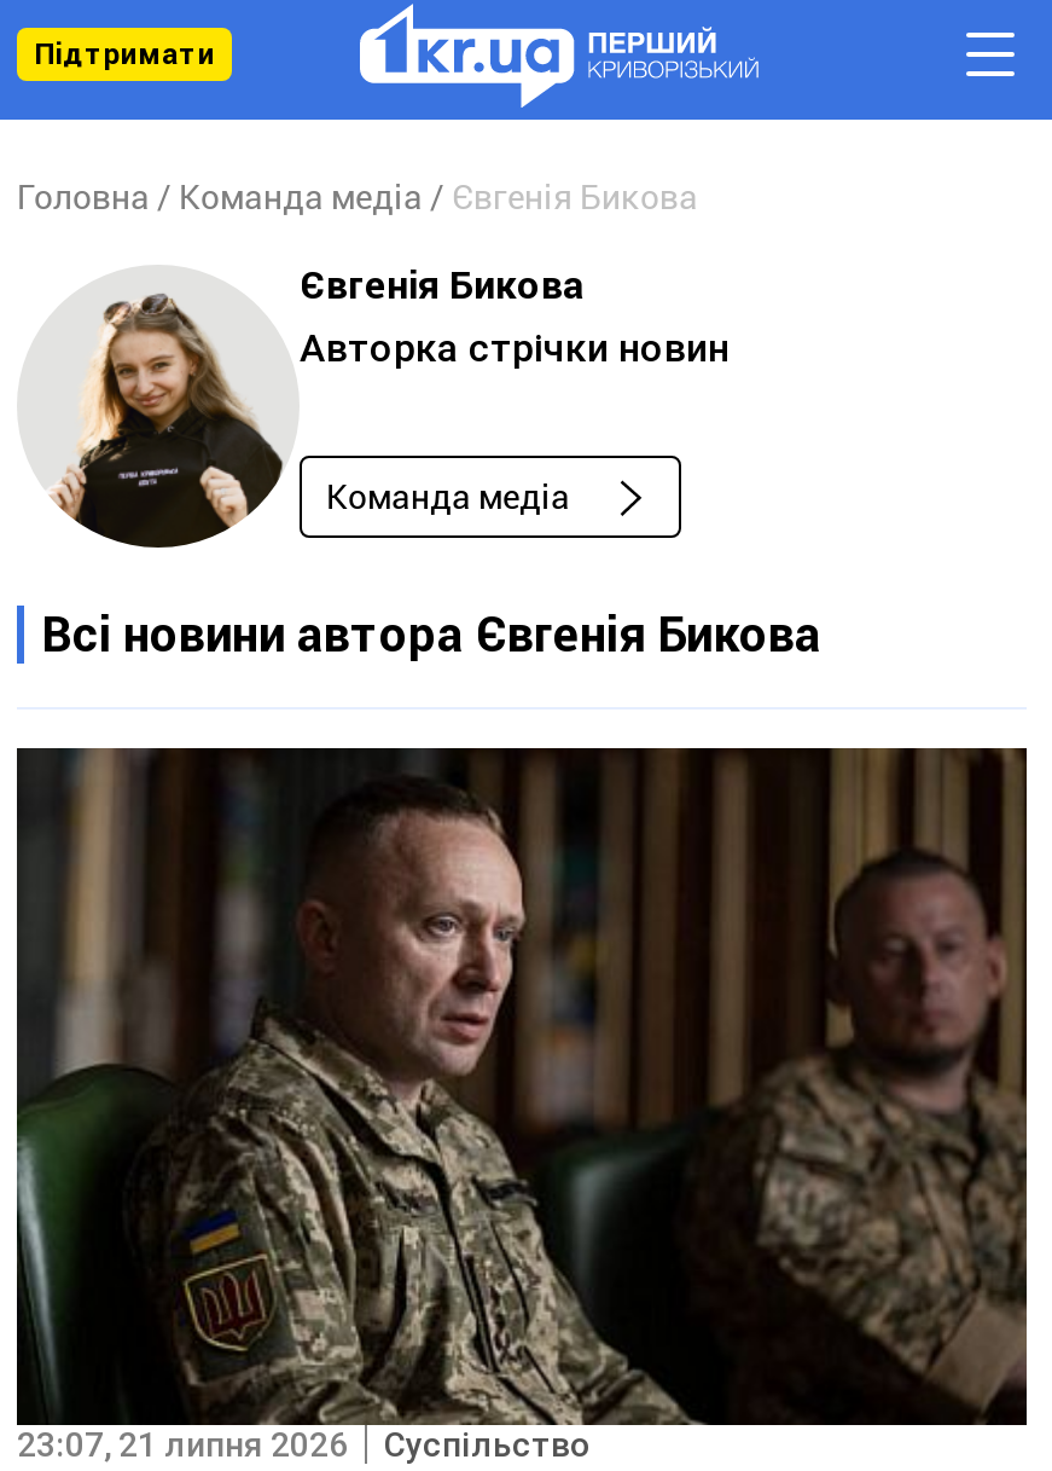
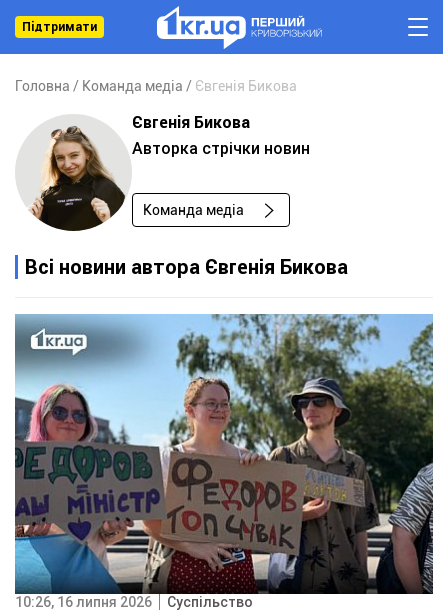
[14,746,1029,1463] [image] | 23:07, 21 липня 2026 Суспільство -> [14,313,434,610] [image] | 10:26, 16 липня 2026 Суспільство

